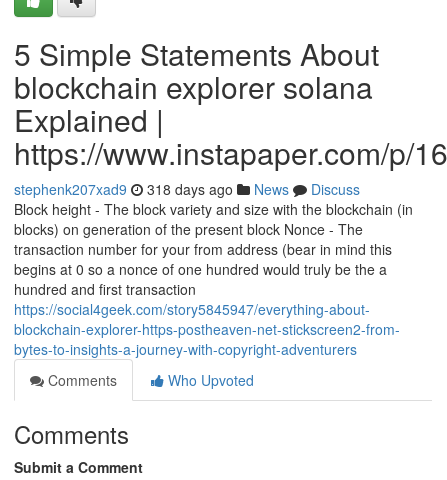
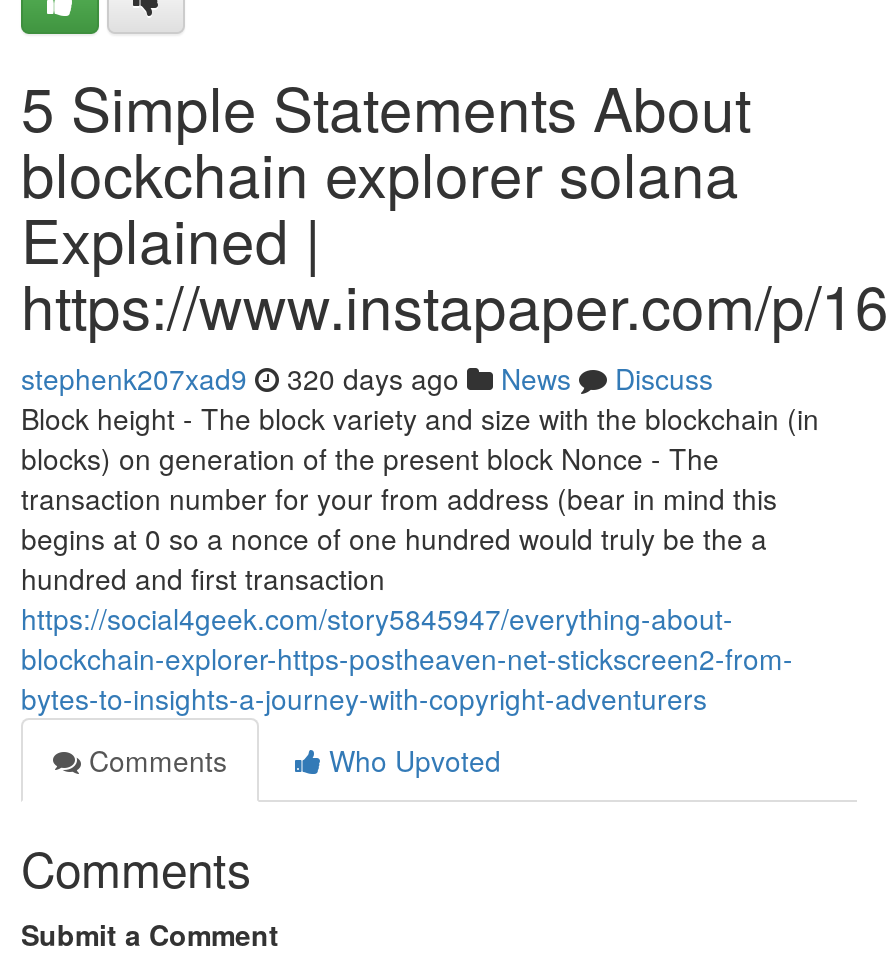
[14,179,360,199] stephenk207xad9 318 days ago News Discuss -> [21,358,713,398] stephenk207xad9 320 days ago News Discuss

